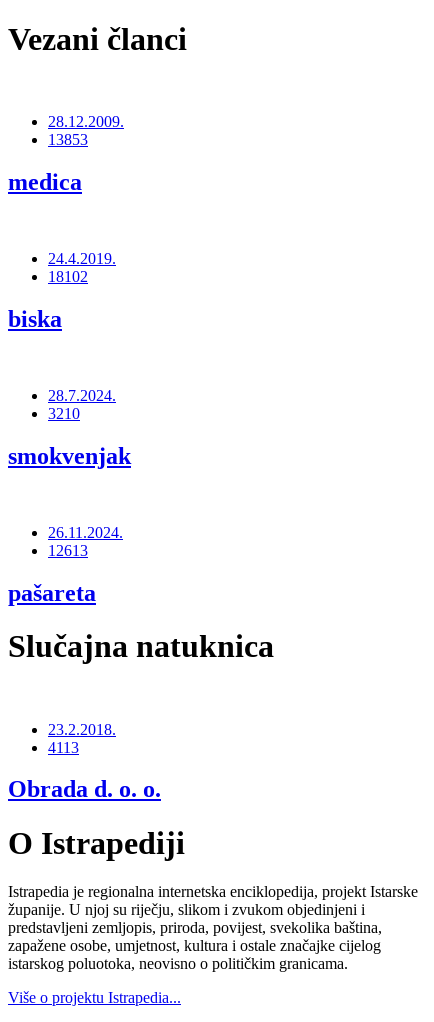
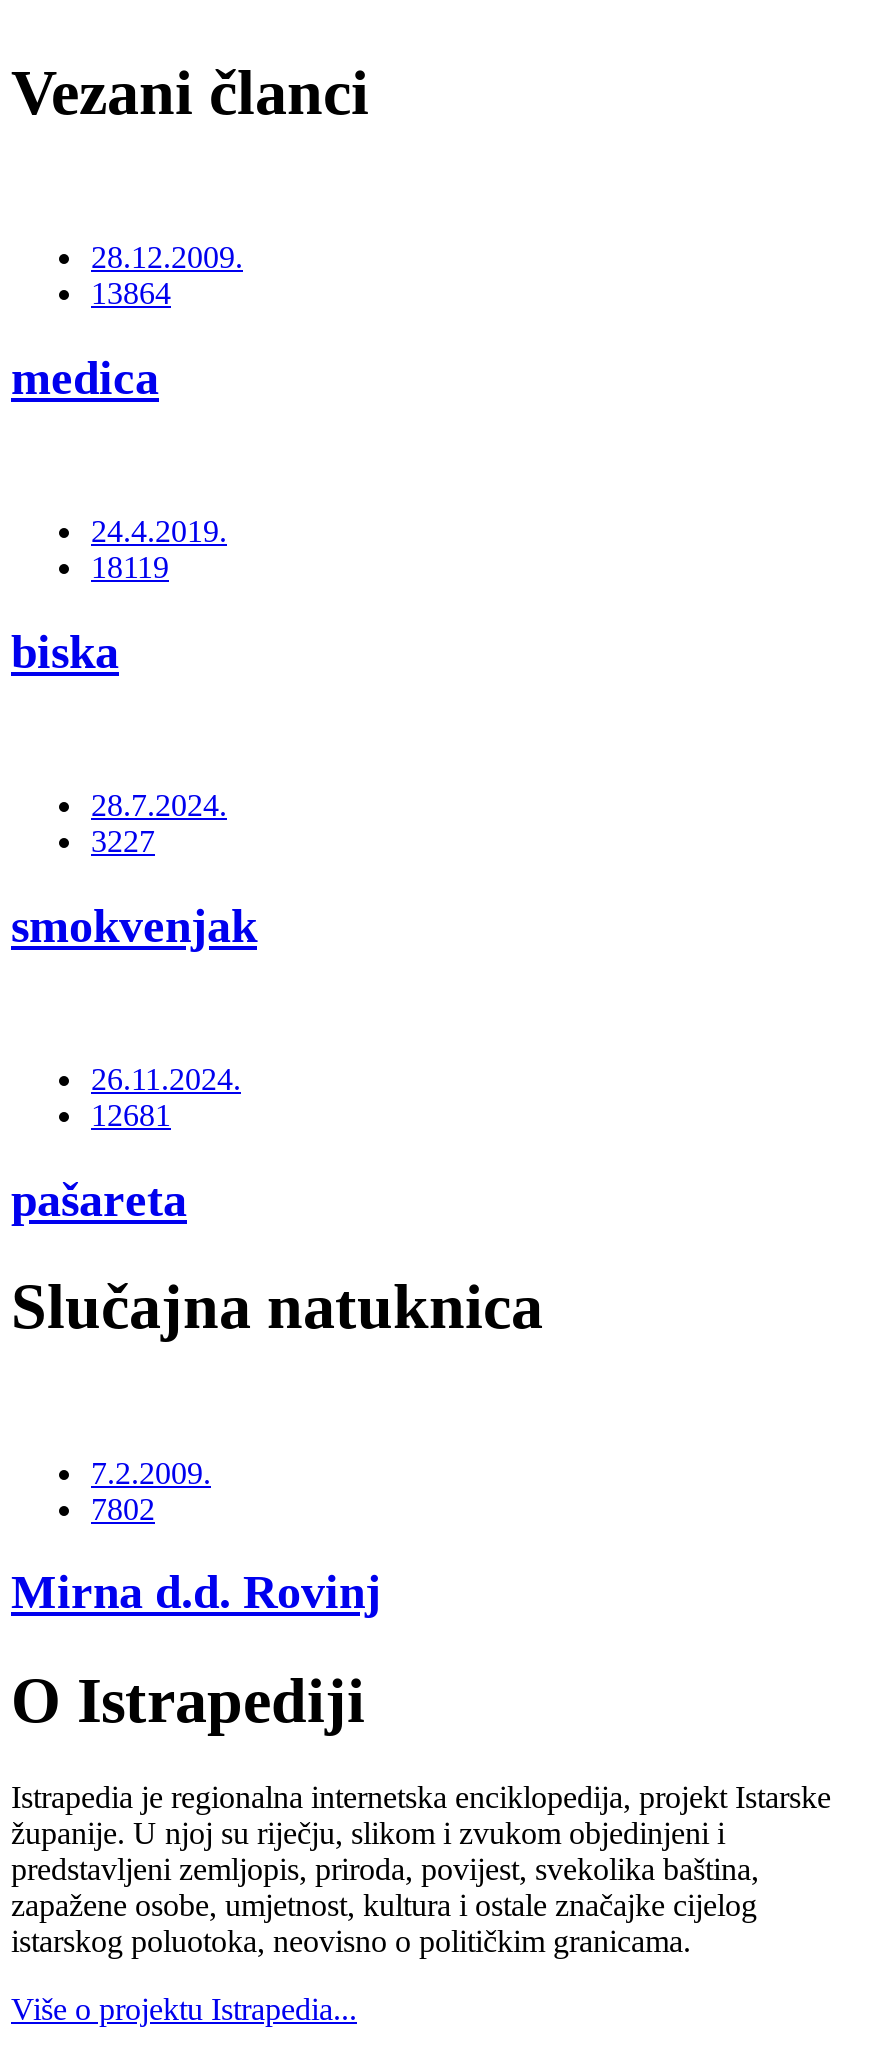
[48,131,88,148] 13853 -> [91,277,171,311] 13864
[48,268,88,285] 18102 -> [91,550,169,584] 18119
[48,405,80,422] 3210 -> [91,824,155,858] 3227
[48,542,88,559] 12613 -> [91,1098,171,1132] 12681
[48,720,116,755] 23.2.2018. | 4113 -> [91,1455,211,1525] 7.2.2009. | 7802
[8,776,161,802] Obrada d. o. o. -> [11,1567,381,1619] Mirna d.d. Rovinj

